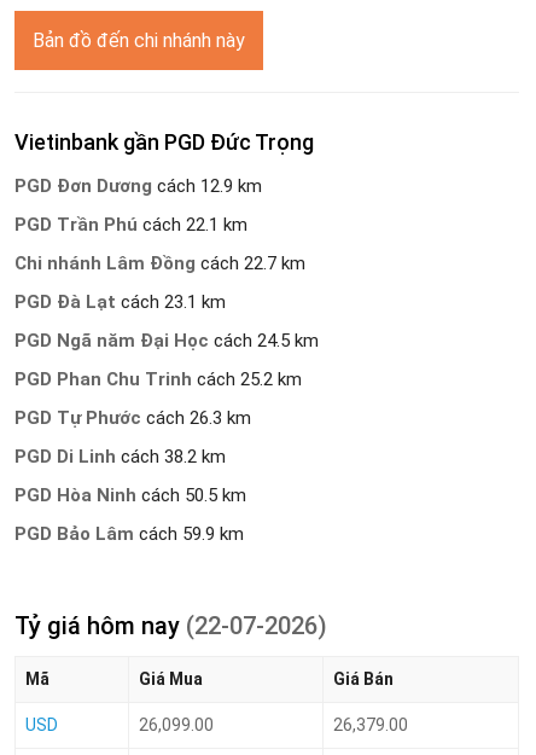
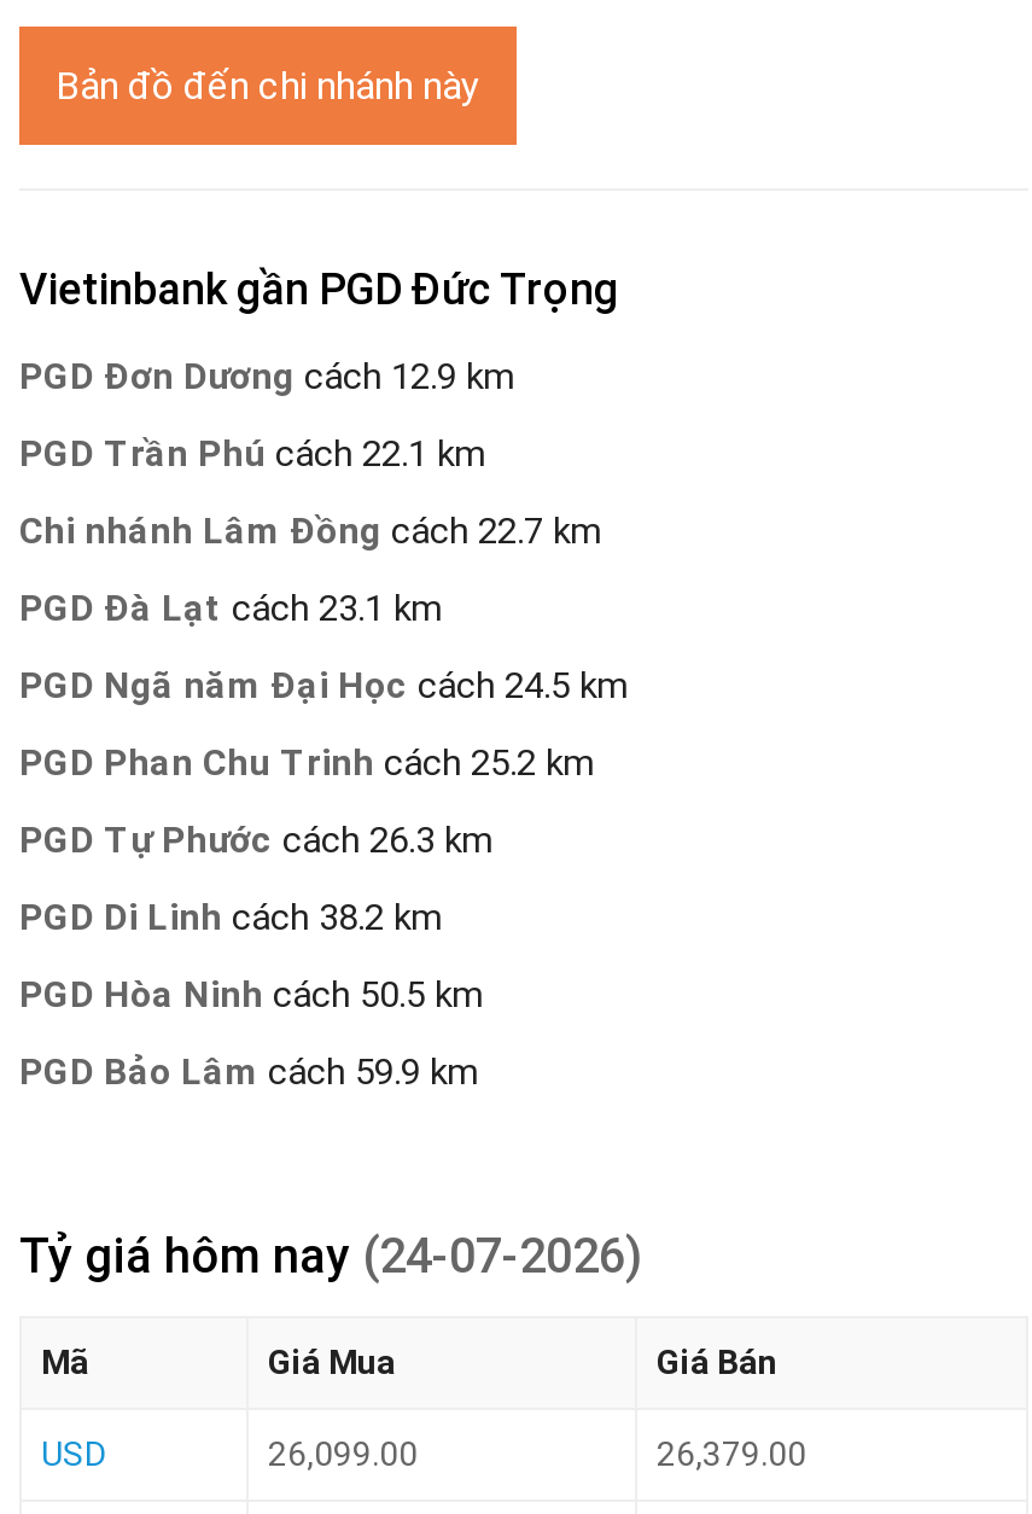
[14,611,327,640] Tỷ giá hôm nay (22-07-2026) -> [19,1227,645,1285] Tỷ giá hôm nay (24-07-2026)

